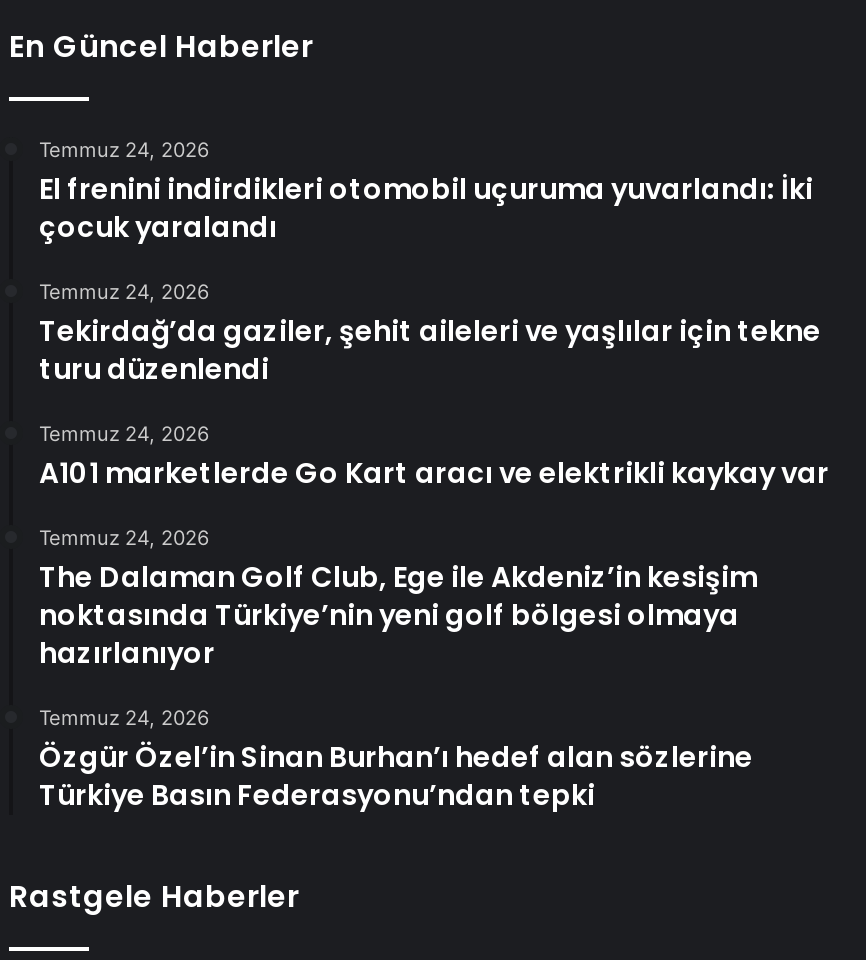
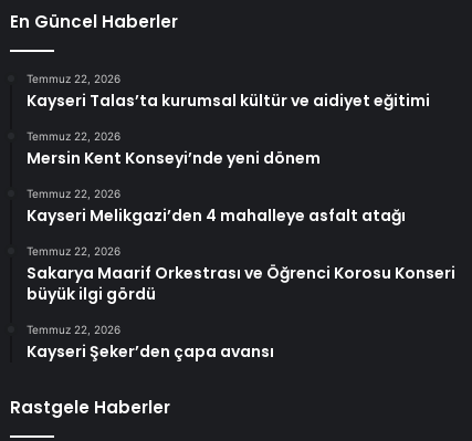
[39,136,813,246] Temmuz 24, 2026 | El frenini indirdikleri otomobil uçuruma yuvarlandı: İki | çocuk yaralandı -> [27,71,430,111] Temmuz 22, 2026 | Kayseri Talas’ta kurumsal kültür ve aidiyet eğitimi
[39,278,821,388] Temmuz 24, 2026 | Tekirdağ’da gaziler, şehit aileleri ve yaşlılar için tekne | turu düzenlendi -> [27,129,321,169] Temmuz 22, 2026 | Mersin Kent Konseyi’nde yeni dönem
[39,420,829,492] Temmuz 24, 2026 | A101 marketlerde Go Kart aracı ve elektrikli kaykay var -> [27,186,406,226] Temmuz 22, 2026 | Kayseri Melikgazi’den 4 mahalleye asfalt atağı
[39,524,757,672] Temmuz 24, 2026 | The Dalaman Golf Club, Ege ile Akdeniz’in kesişim | noktasında Türkiye’nin yeni golf bölgesi olmaya | hazırlanıyor -> [27,244,455,305] Temmuz 22, 2026 | Sakarya Maarif Orkestrası ve Öğrenci Korosu Konseri | büyük ilgi gördü
[39,704,753,814] Temmuz 24, 2026 | Özgür Özel’in Sinan Burhan’ı hedef alan sözlerine | Türkiye Basın Federasyonu’ndan tepki -> [27,322,274,362] Temmuz 22, 2026 | Kayseri Şeker’den çapa avansı

